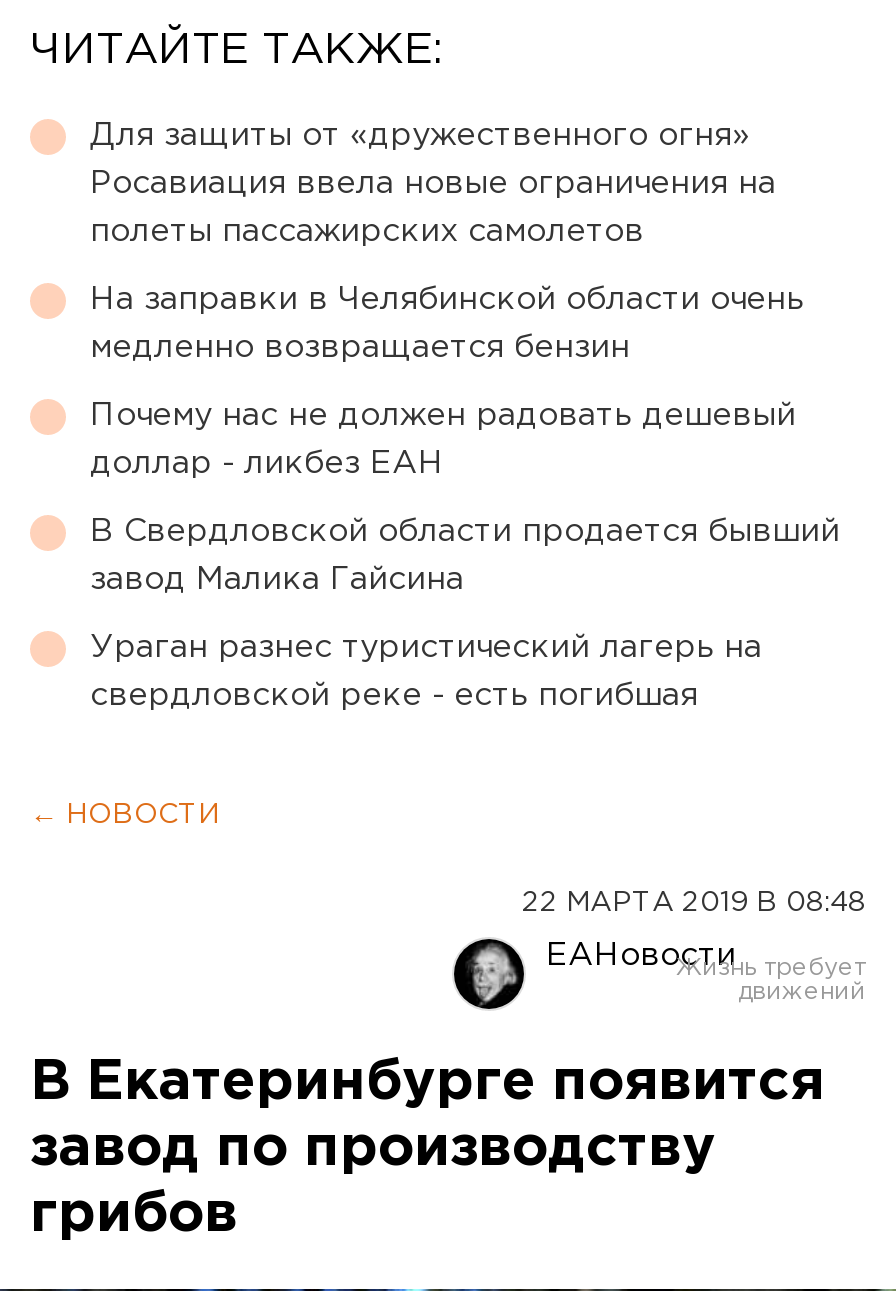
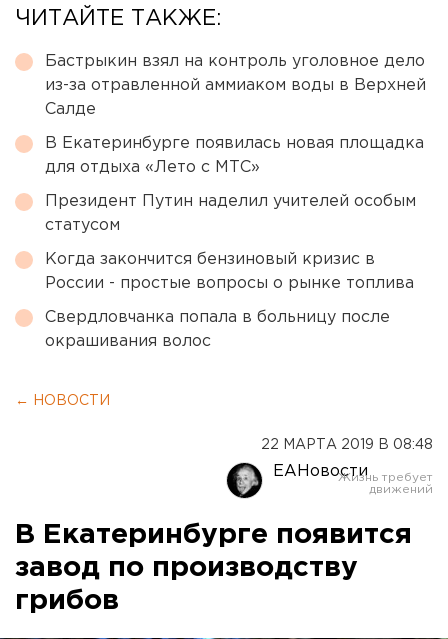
[90,121,750,151] Для защиты от «дружественного огня» -> [45,54,425,69] Бастрыкин взял на контроль уголовное дело
[90,169,776,199] Росавиация ввела новые ограничения на -> [45,78,426,93] из-за отравленной аммиаком воды в Верхней
[90,217,644,247] полеты пассажирских самолетов -> [45,102,96,117] Салде
[90,285,804,315] На заправки в Челябинской области очень -> [45,136,424,151] В Екатеринбурге появилась новая площадка
[90,333,630,363] медленно возвращается бензин -> [45,160,260,175] для отдыха «Лето с МТС»
[90,401,796,431] Почему нас не должен радовать дешевый -> [45,194,416,209] Президент Путин наделил учителей особым
[90,449,444,479] доллар - ликбез ЕАН -> [45,218,120,233] статусом
[90,517,840,547] В Свердловской области продается бывший -> [45,252,375,267] Когда закончится бензиновый кризис в
[90,565,464,595] завод Малика Гайсина -> [45,276,414,291] России - простые вопросы о рынке топлива
[90,633,762,663] Ураган разнес туристический лагерь на -> [45,310,390,325] Свердловчанка попала в больницу после
[90,681,698,711] свердловской реке - есть погибшая -> [45,334,211,349] окрашивания волос

